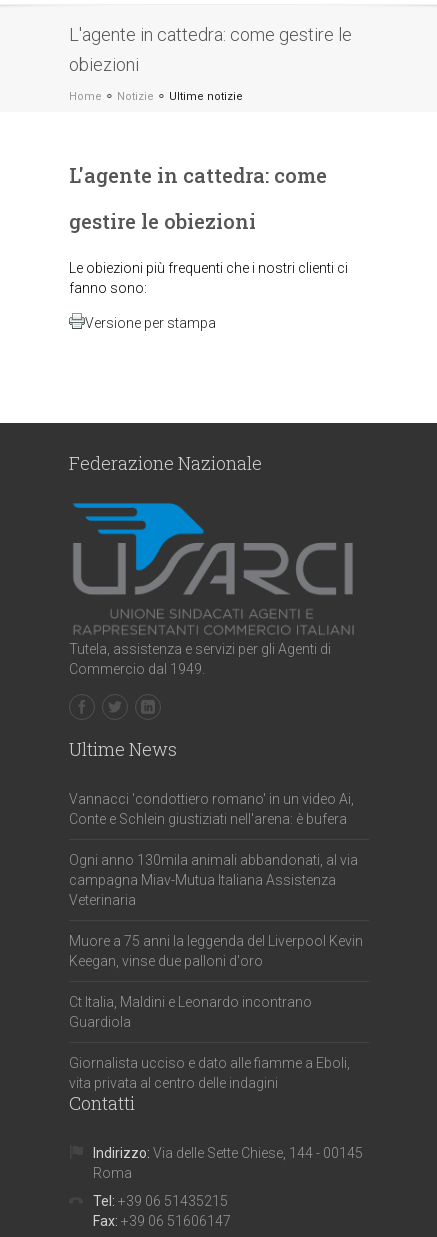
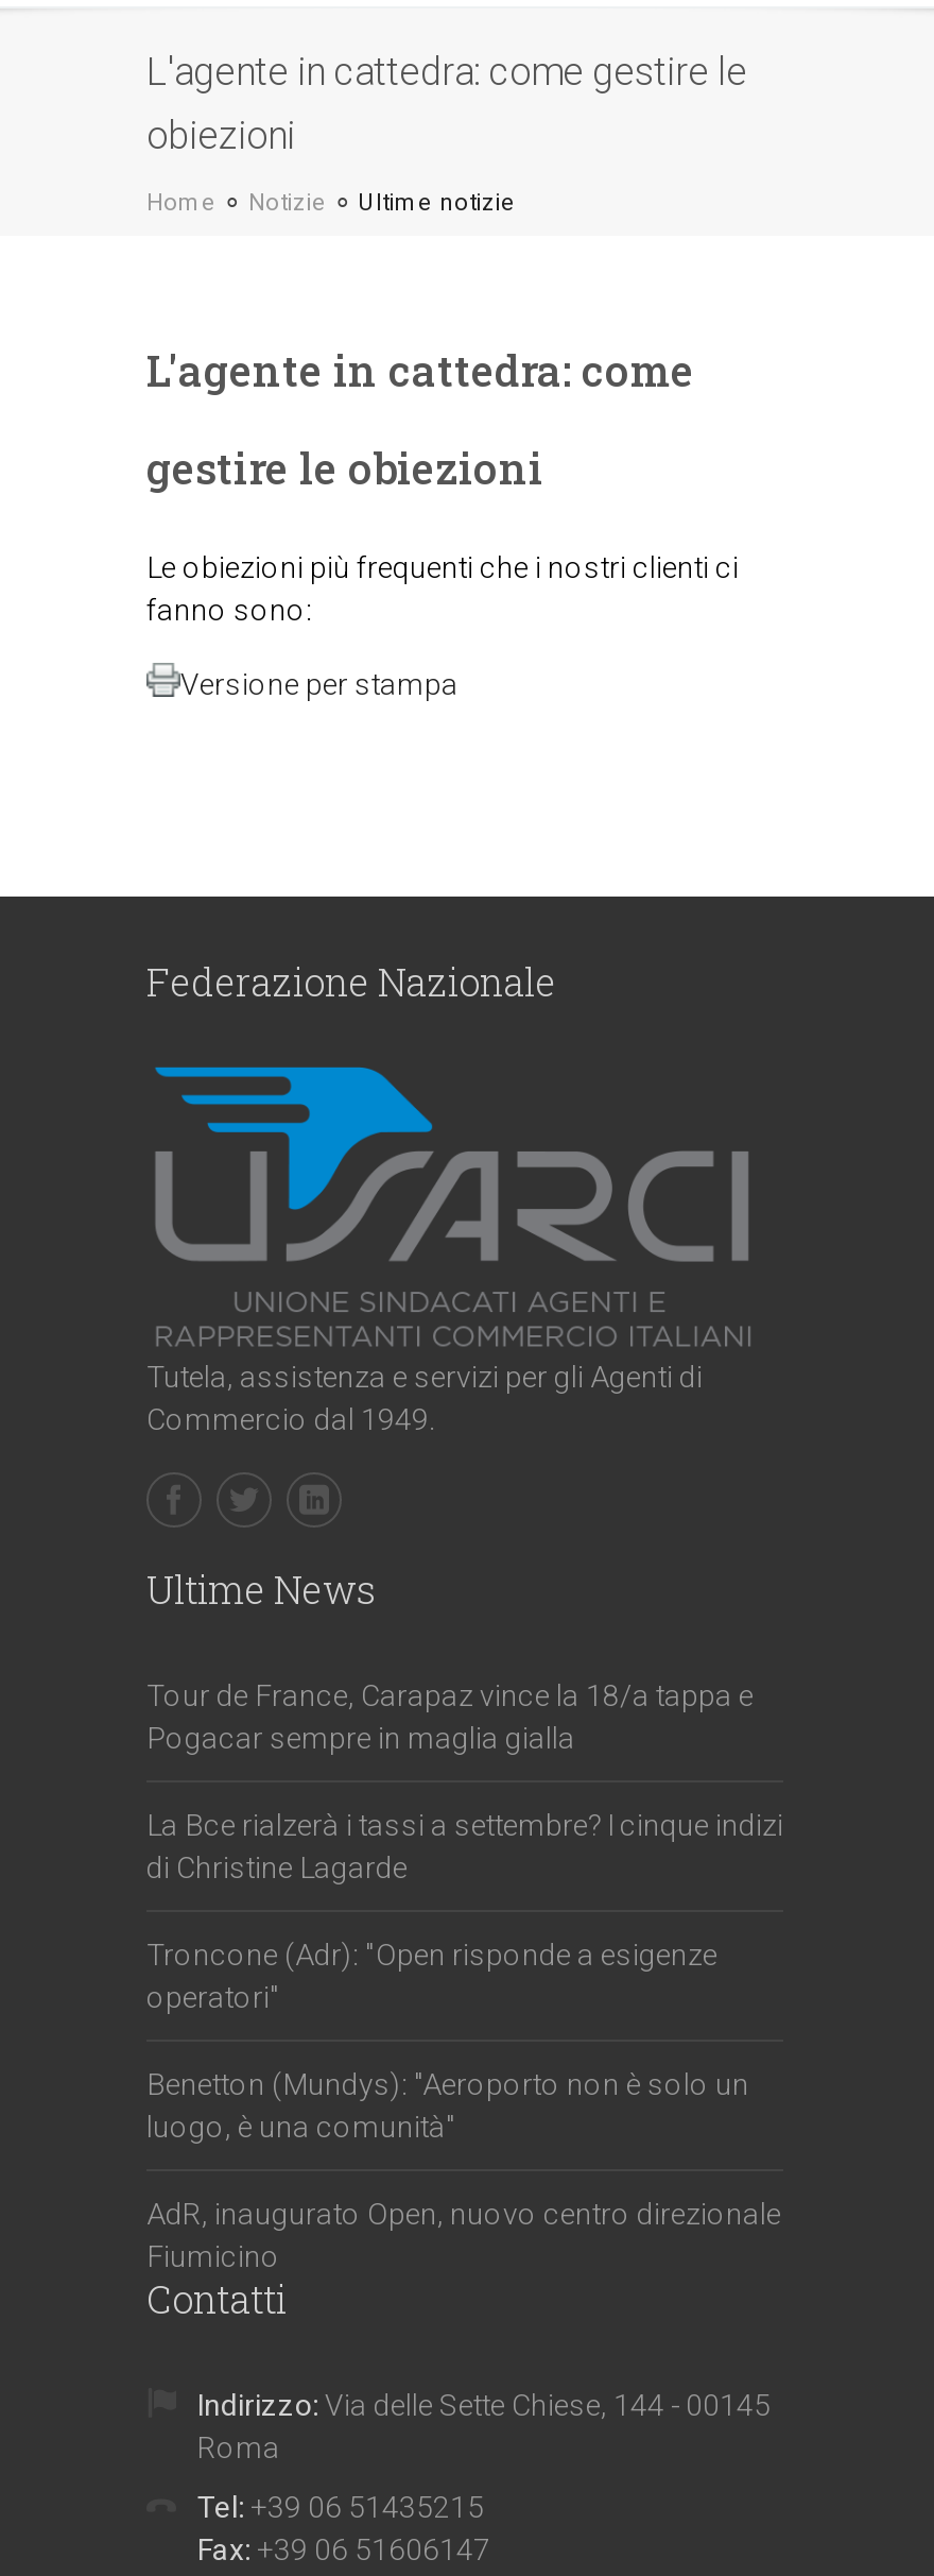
[69,790,354,826] Vannacci 'condottiero romano' in un video Ai, | Conte e Schlein giustiziati nell'arena: è bufera -> [146,1677,754,1754] Tour de France, Carapaz vince la 18/a tappa e | Pogacar sempre in maglia gialla
[69,851,358,907] Ogni anno 130mila animali abbandonati, al via | campagna Miav-Mutua Italiana Assistenza | Veterinaria -> [146,1807,783,1883] La Bce rialzerà i tassi a settembre? I cinque indizi | di Christine Lagarde
[69,932,363,968] Muore a 75 anni la leggenda del Liverpool Kevin | Keegan, vinse due palloni d'oro -> [146,1937,717,2013] Troncone (Adr): "Open risponde a esigenze | operatori"
[69,993,312,1029] Ct Italia, Maldini e Leonardo incontrano | Guardiola -> [146,2066,749,2143] Benetton (Mundys): "Aeroporto non è solo un | luogo, è una comunità"
[69,1054,350,1090] Giornalista ucciso e dato alle fiamme a Eboli, | vita privata al centro delle indagini -> [146,2196,781,2272] AdR, inaugurato Open, nuovo centro direzionale | Fiumicino

